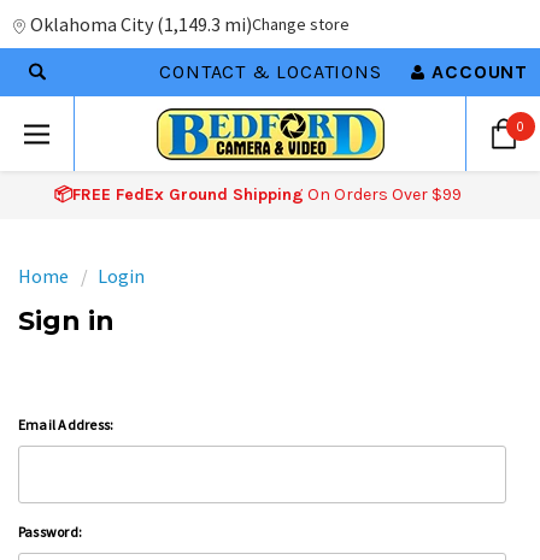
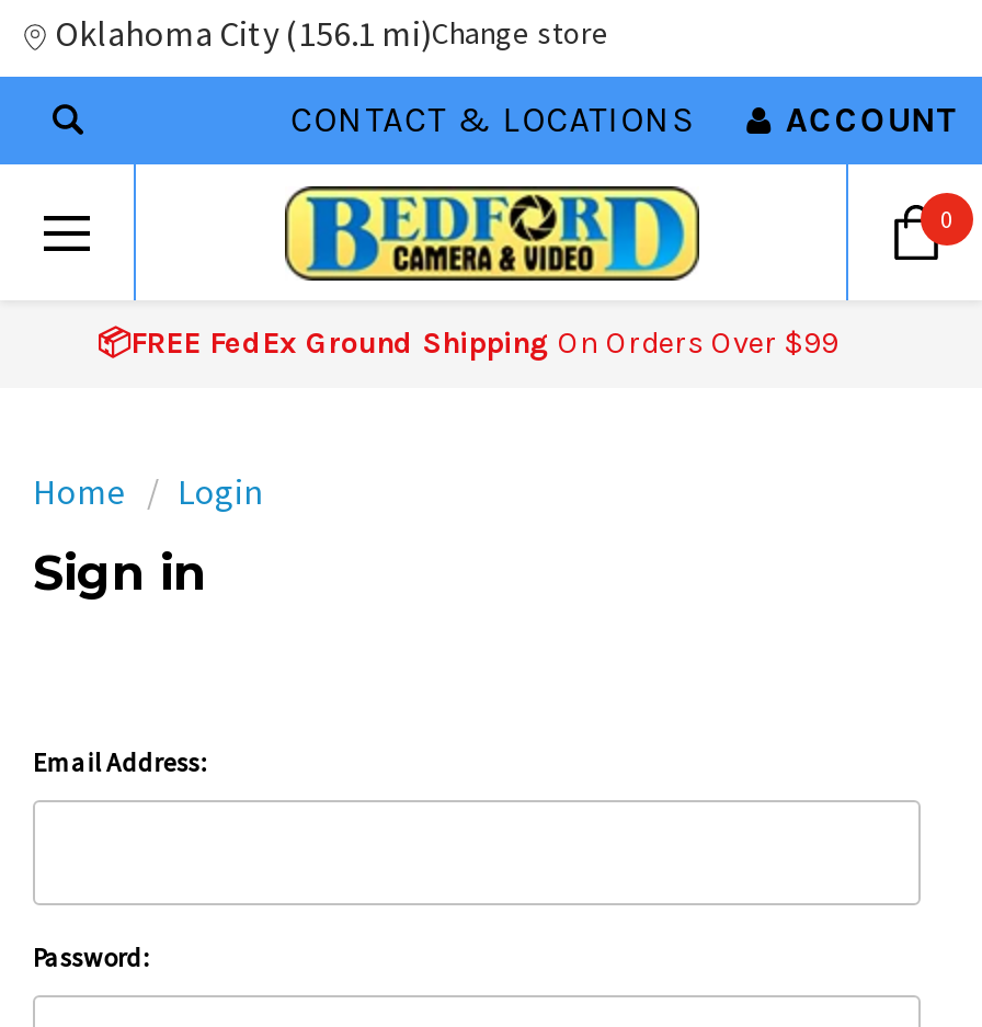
[30,12,350,36] Oklahoma City (1,149.3 mi)Change store -> [55,11,609,55] Oklahoma City (156.1 mi)Change store

